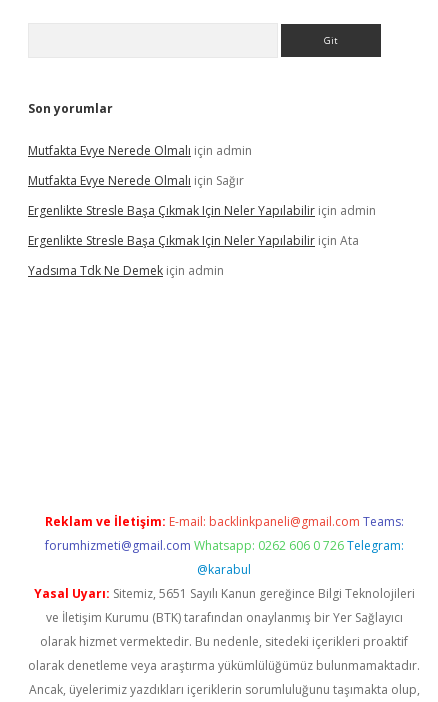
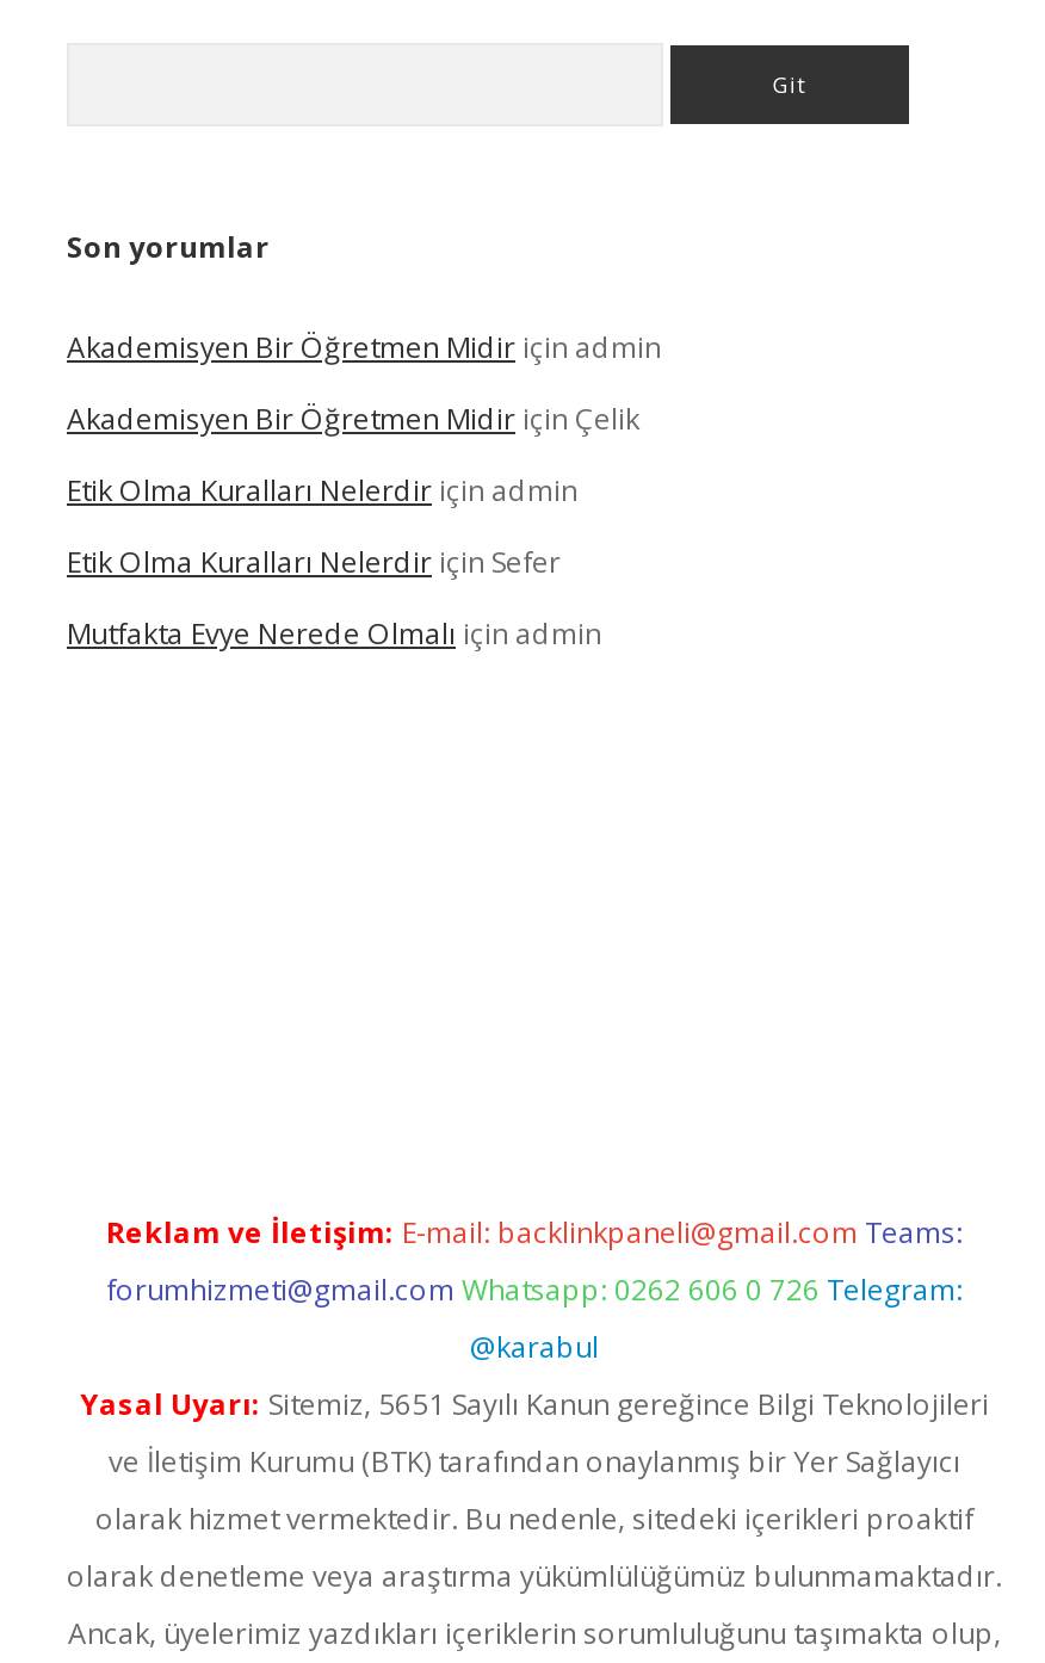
none -> [67,327,661,582] Akademisyen Bir Öğretmen Midir için admin | Akademisyen Bir Öğretmen Midir için Çelik | Etik Olma Kuralları Nelerdir için admin | Etik Olma Kuralları Nelerdir için Sefer
moved [28,142,252,159] -> [67,613,601,654]: Mutfakta Evye Nerede Olmalı için admin
[28,172,376,279] Mutfakta Evye Nerede Olmalı için Sağır | Ergenlikte Stresle Başa Çıkmak Için Neler Yapılabilir için admin | Ergenlikte Stresle Başa Çıkmak Için Neler Yapılabilir için Ata | Yadsıma Tdk Ne Demek için admin -> none

